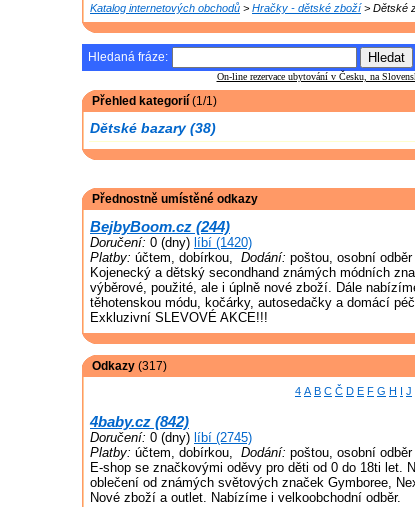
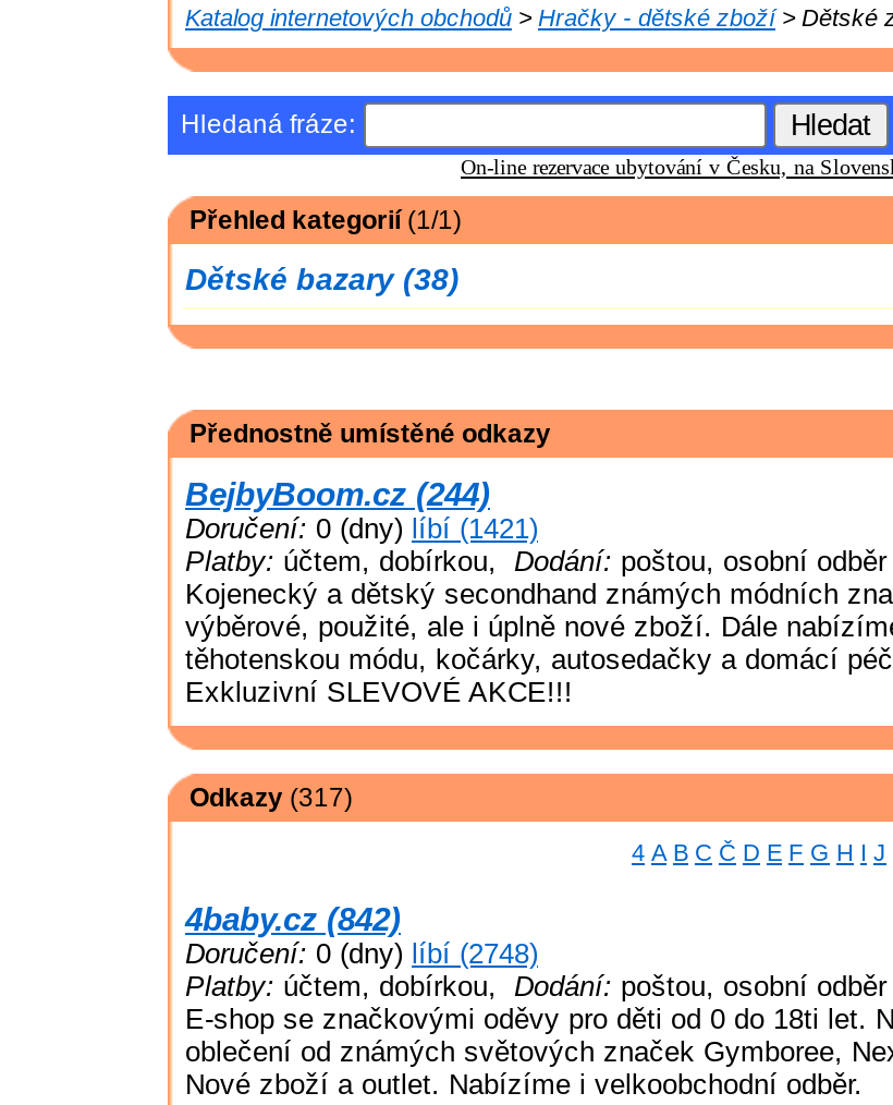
[90,235,252,250] Doručení: 0 (dny) líbí (1420) -> [185,512,538,545] Doručení: 0 (dny) líbí (1421)
[90,430,252,445] Doručení: 0 (dny) líbí (2745) -> [185,937,538,970] Doručení: 0 (dny) líbí (2748)

